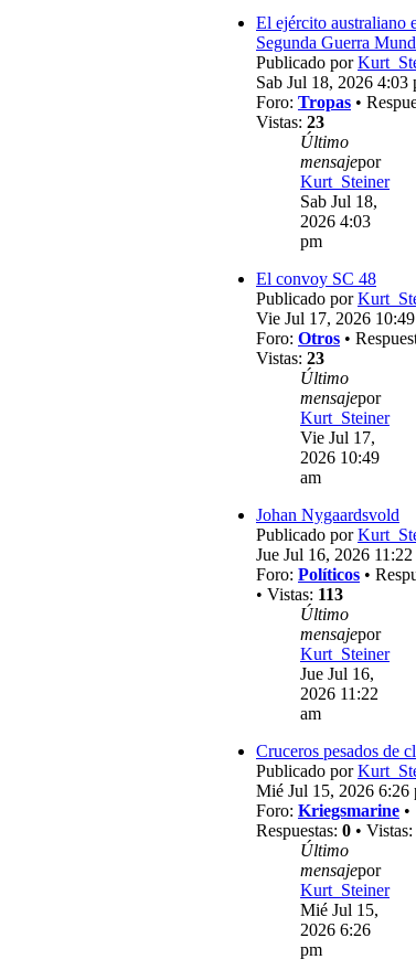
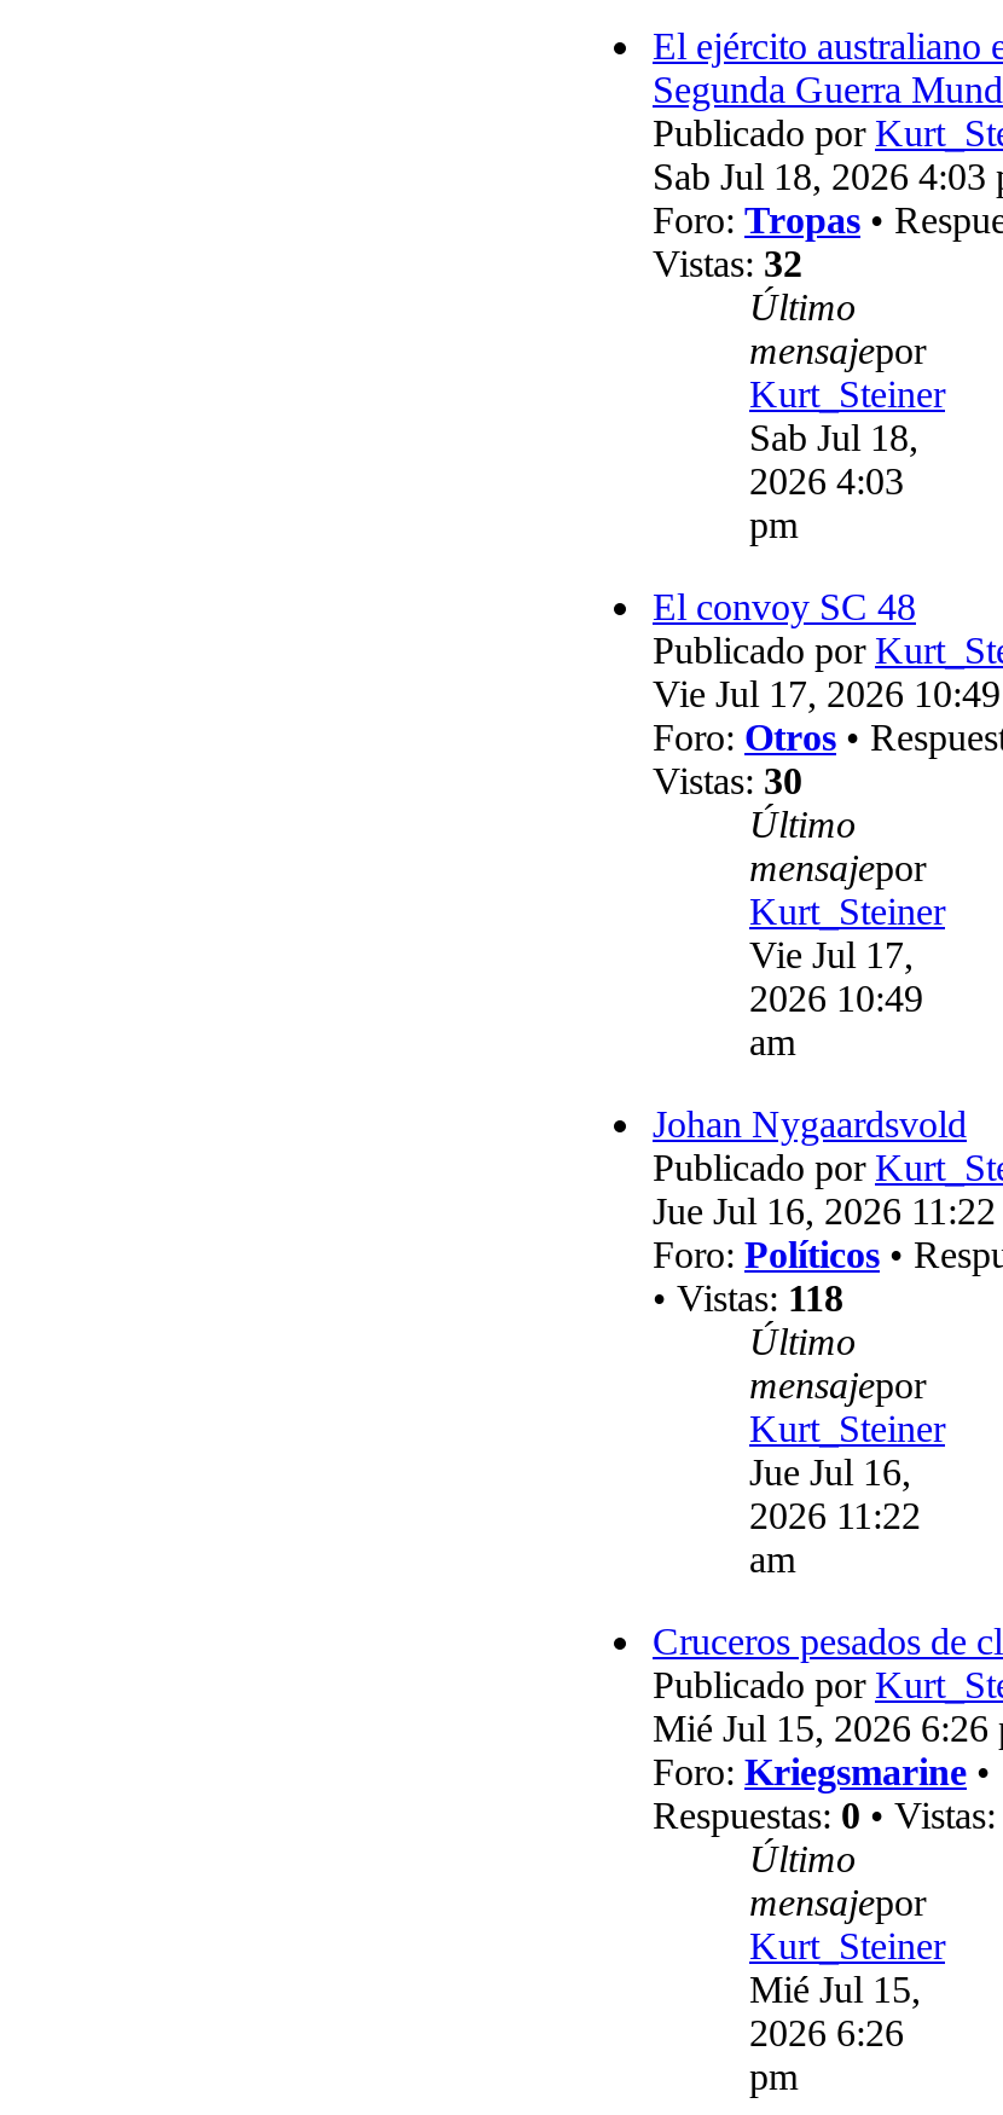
[256,113,324,132] Vistas: 23 -> [653,244,802,285] Vistas: 32
[256,349,324,368] Vistas: 23 -> [653,761,802,802] Vistas: 30
[256,585,343,604] • Vistas: 113 -> [653,1278,843,1320] • Vistas: 118

